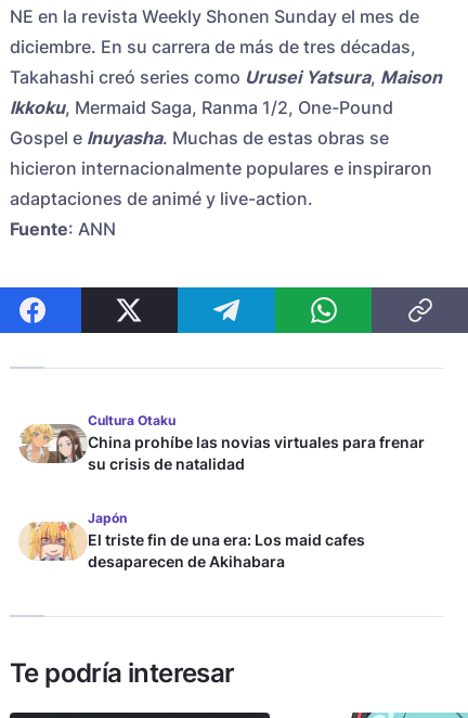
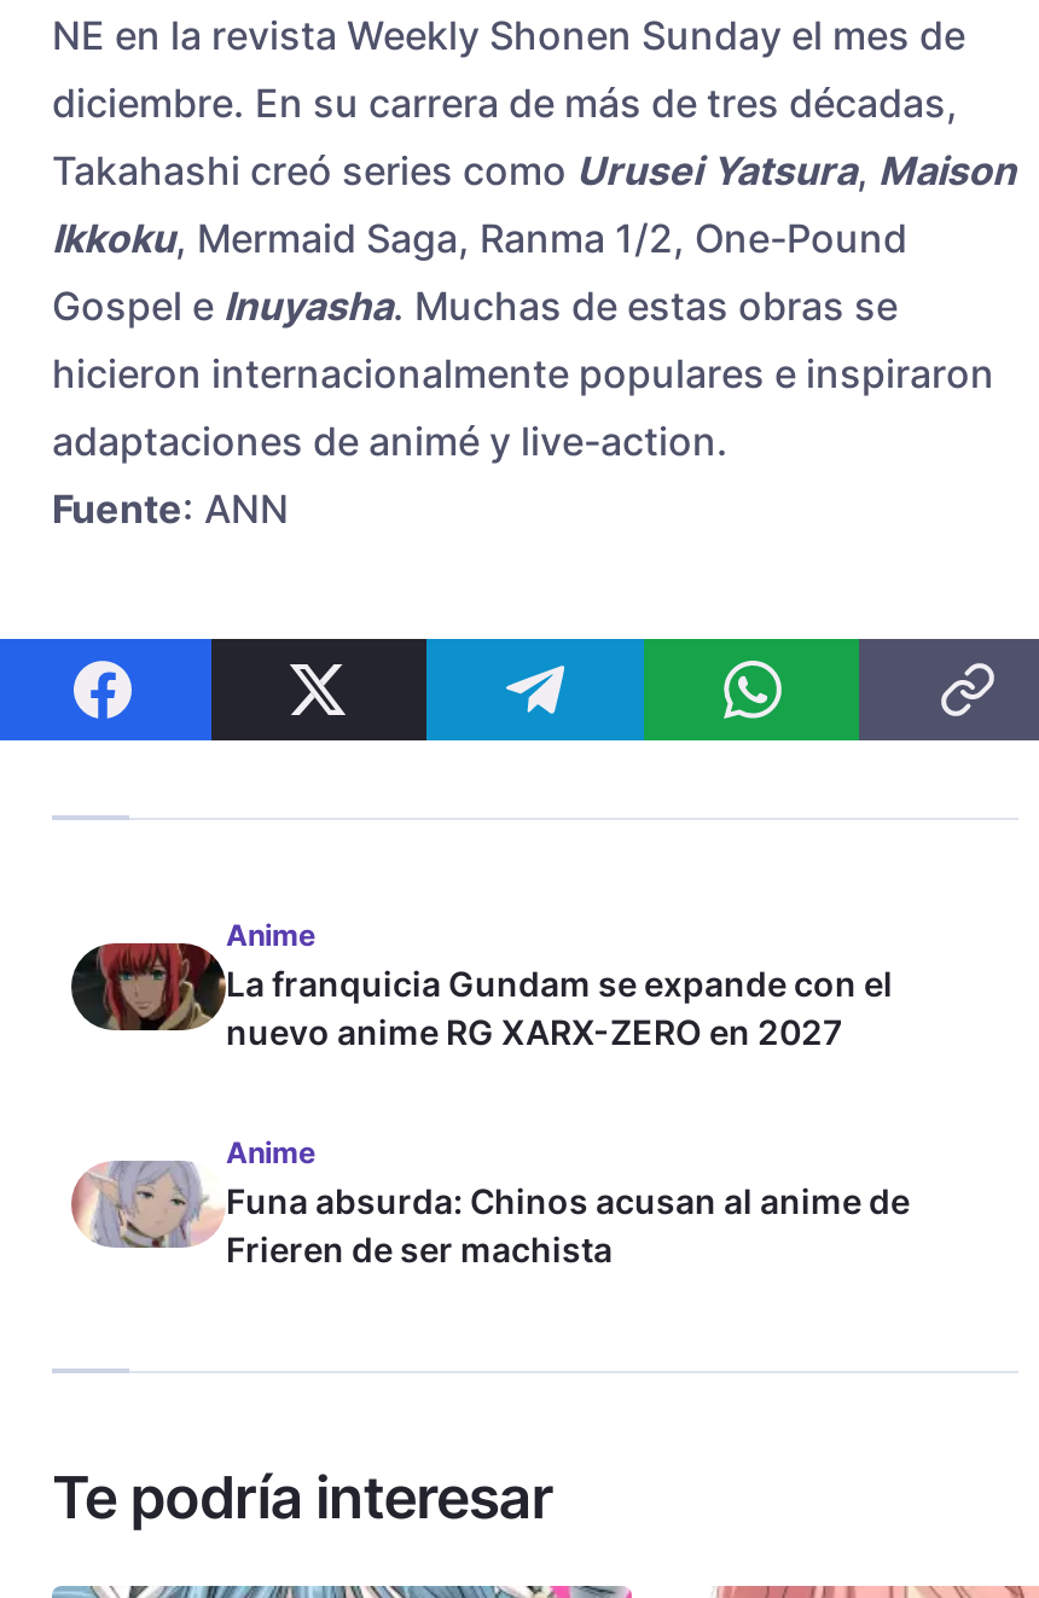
[18,412,425,473] [image] | Cultura Otaku | China prohíbe las novias virtuales para frenar | su crisis de natalidad -> [69,916,893,1052] [image] | Anime | La franquicia Gundam se expande con el | nuevo anime RG XARX-ZERO en 2027
[19,510,365,570] [image] | Japón | El triste fin de una era: Los maid cafes | desaparecen de Akihabara -> [71,1134,910,1269] [image] | Anime | Funa absurda: Chinos acusan al anime de | Frieren de ser machista

